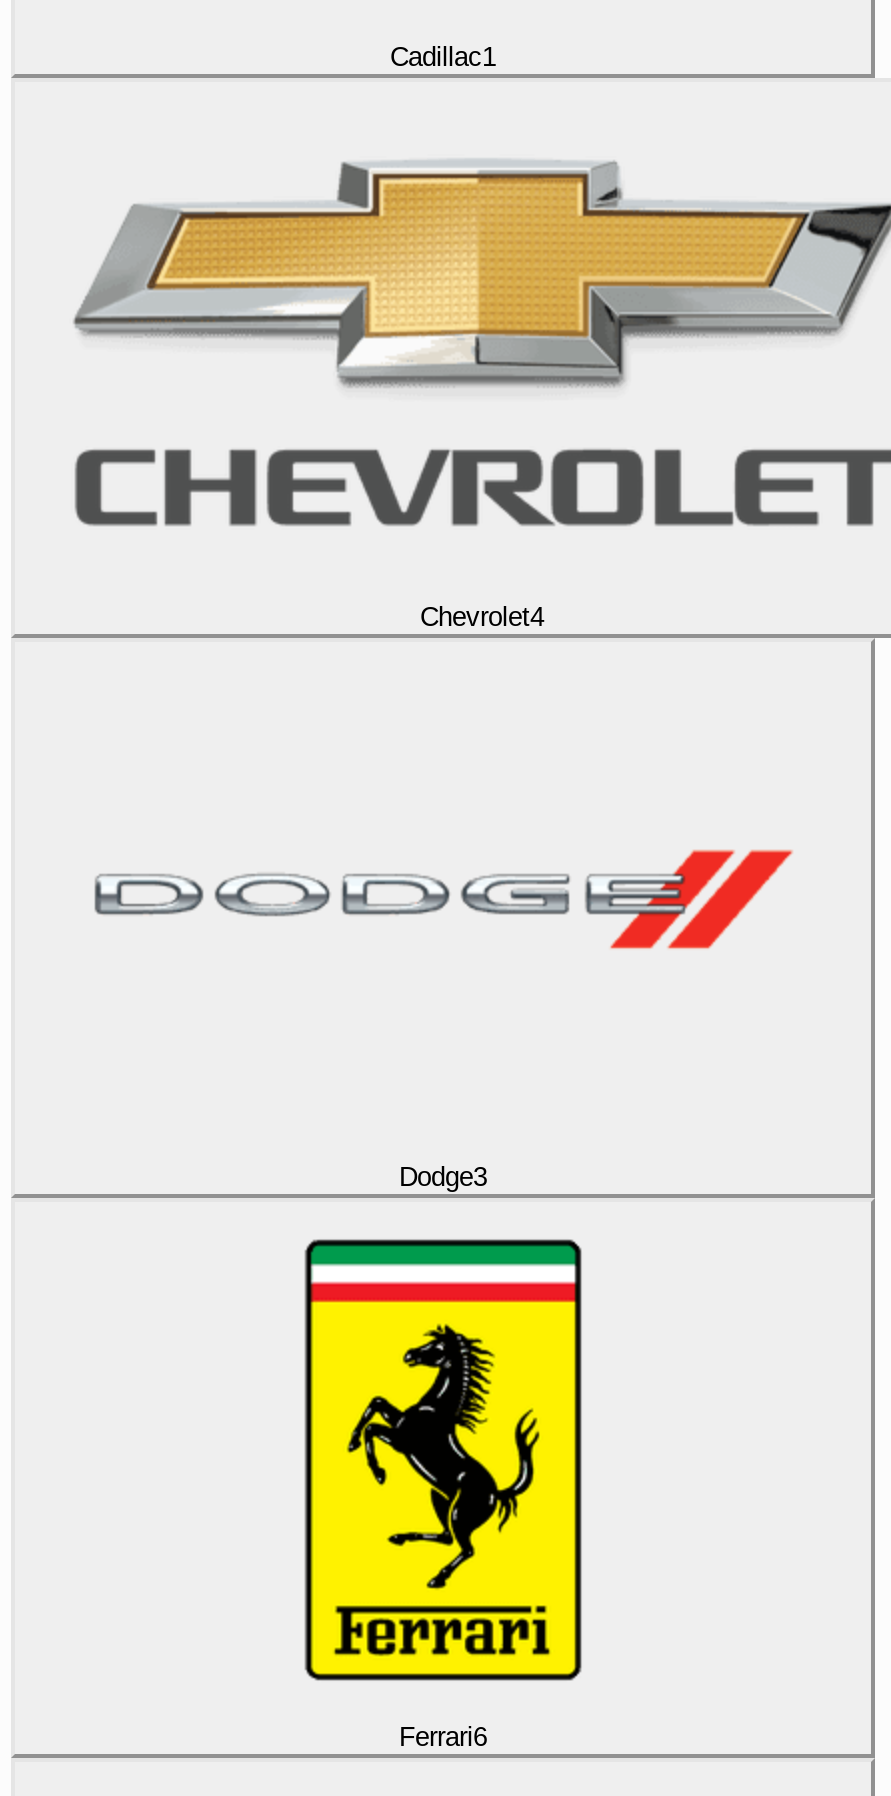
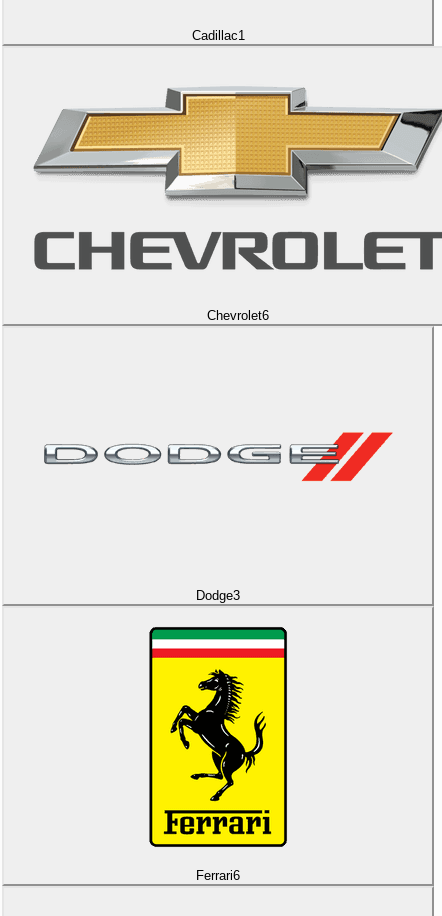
[420,602,544,632] Chevrolet4 -> [206,308,268,323] Chevrolet6

